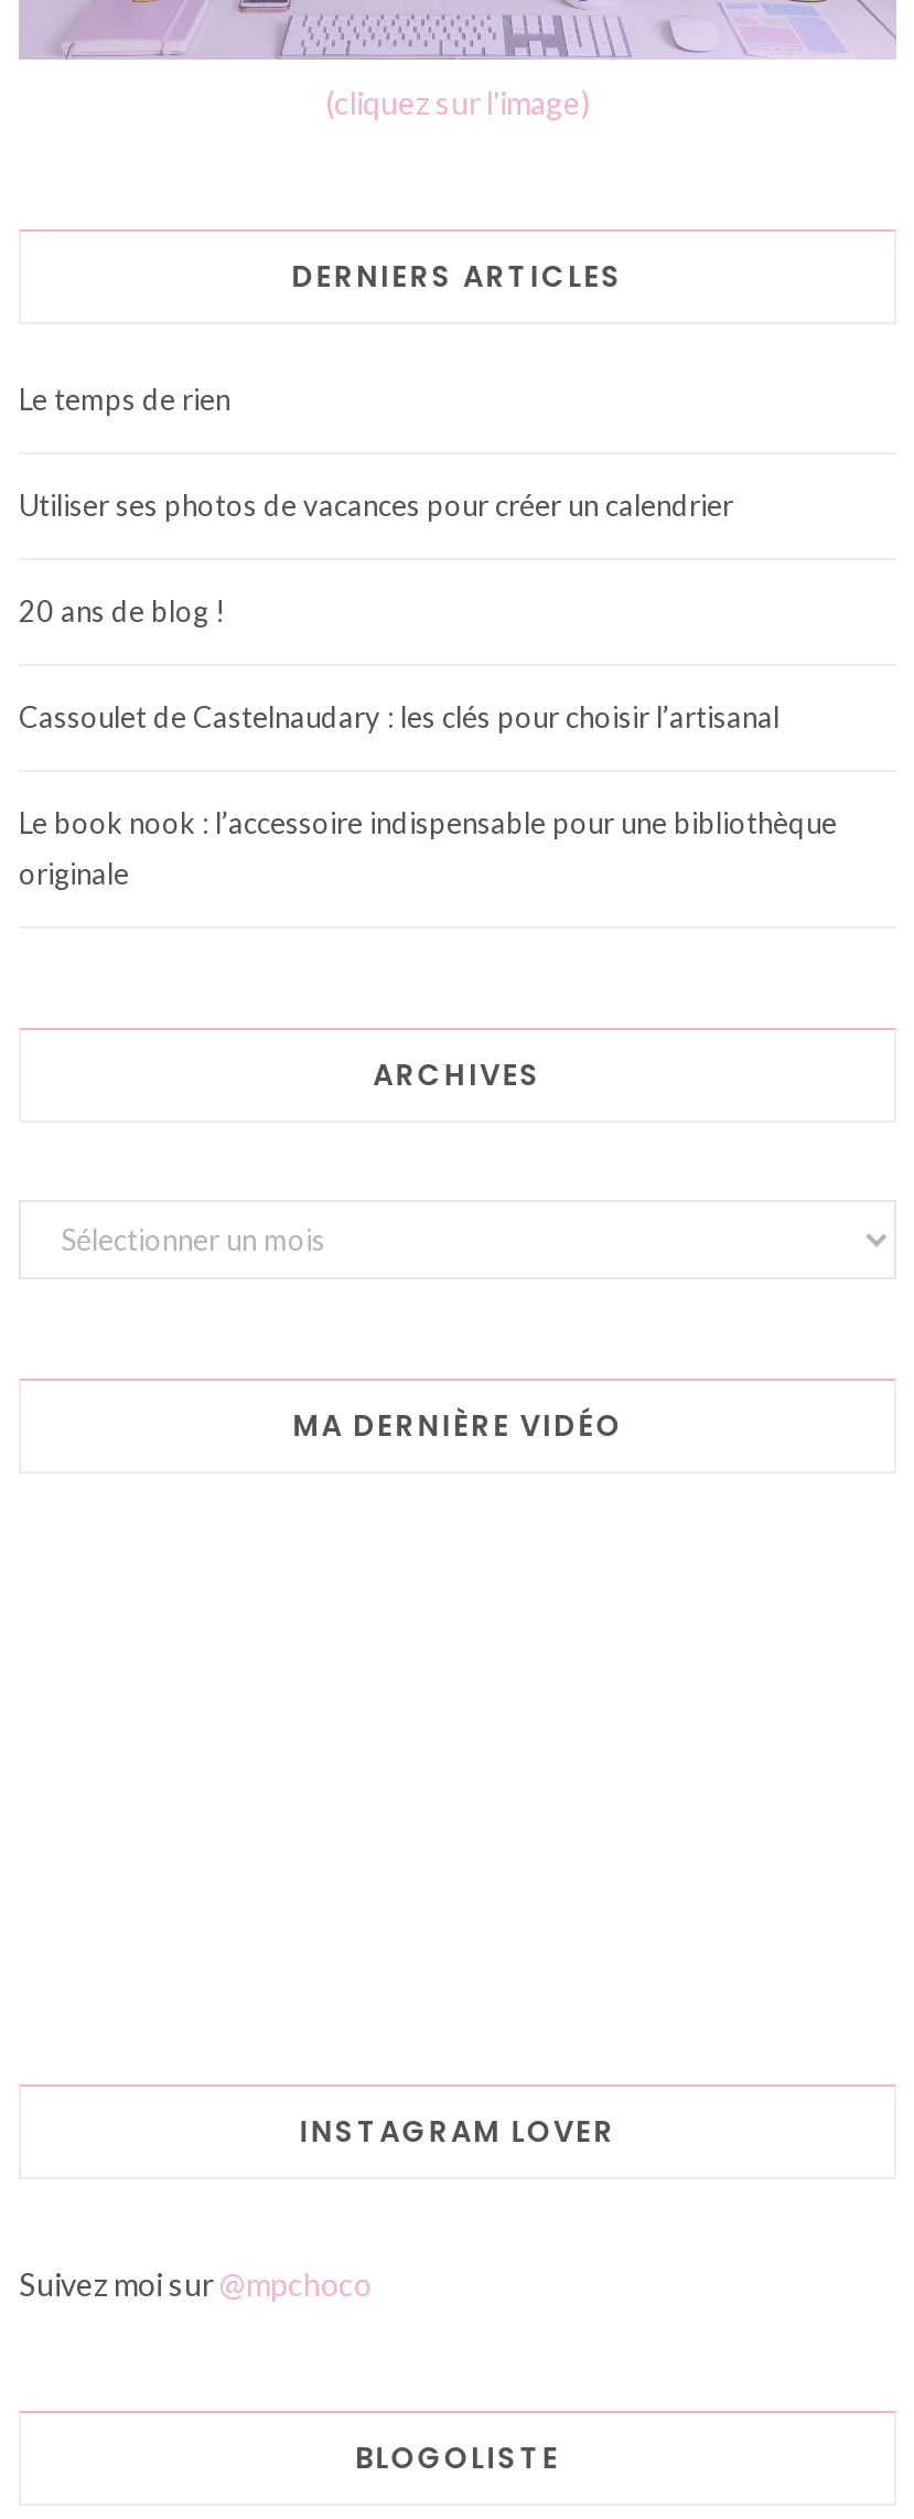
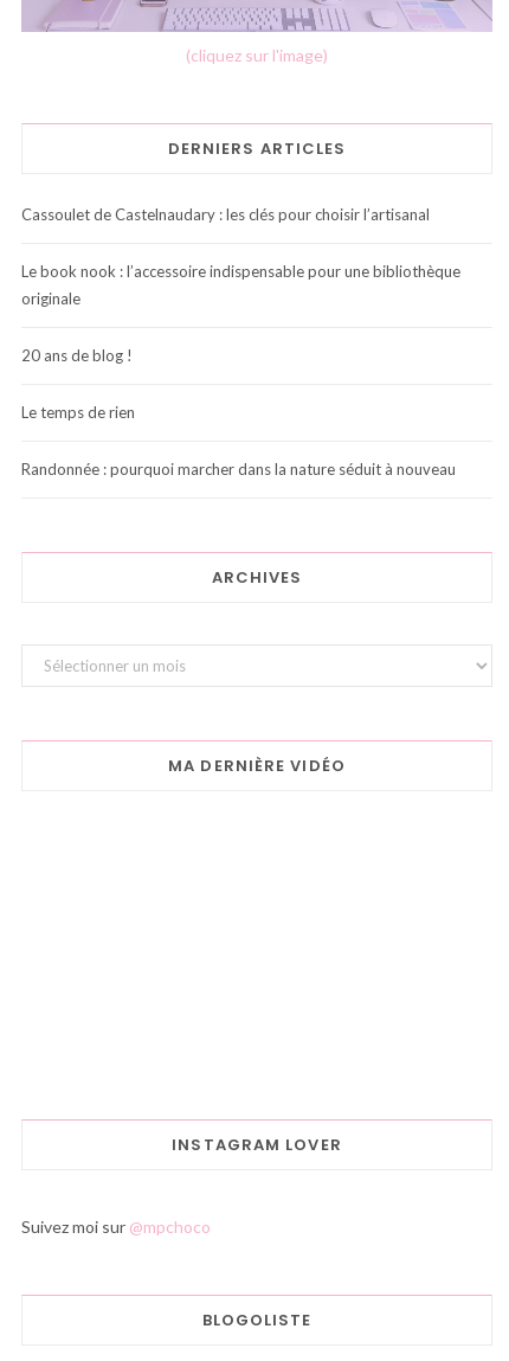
moved [19,381,230,628] -> [21,346,135,421]: 20 ans de blog ! | Le temps de rien
[19,487,733,522] Utiliser ses photos de vacances pour créer un calendrier -> none
moved [19,699,837,890] -> [21,205,460,308]: Cassoulet de Castelnaudary : les clés pour choisir l’artisanal | Le book nook : l’accessoire indispensable pour une bibliothèque | originale
none -> [21,459,456,478] Randonnée : pourquoi marcher dans la nature séduit à nouveau

